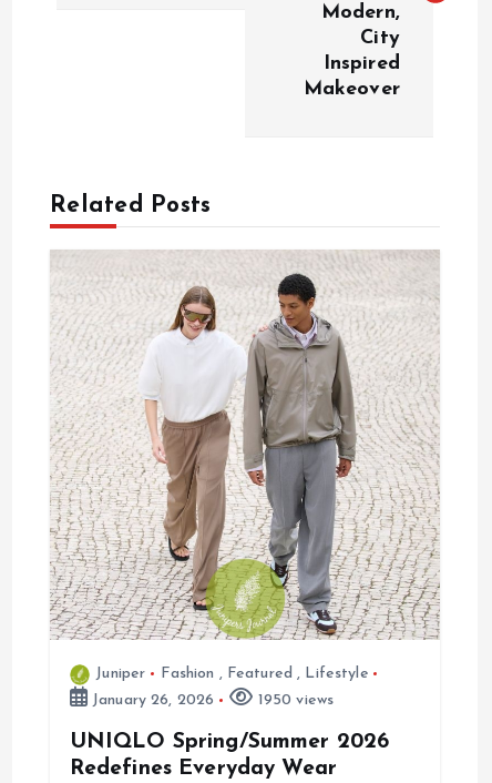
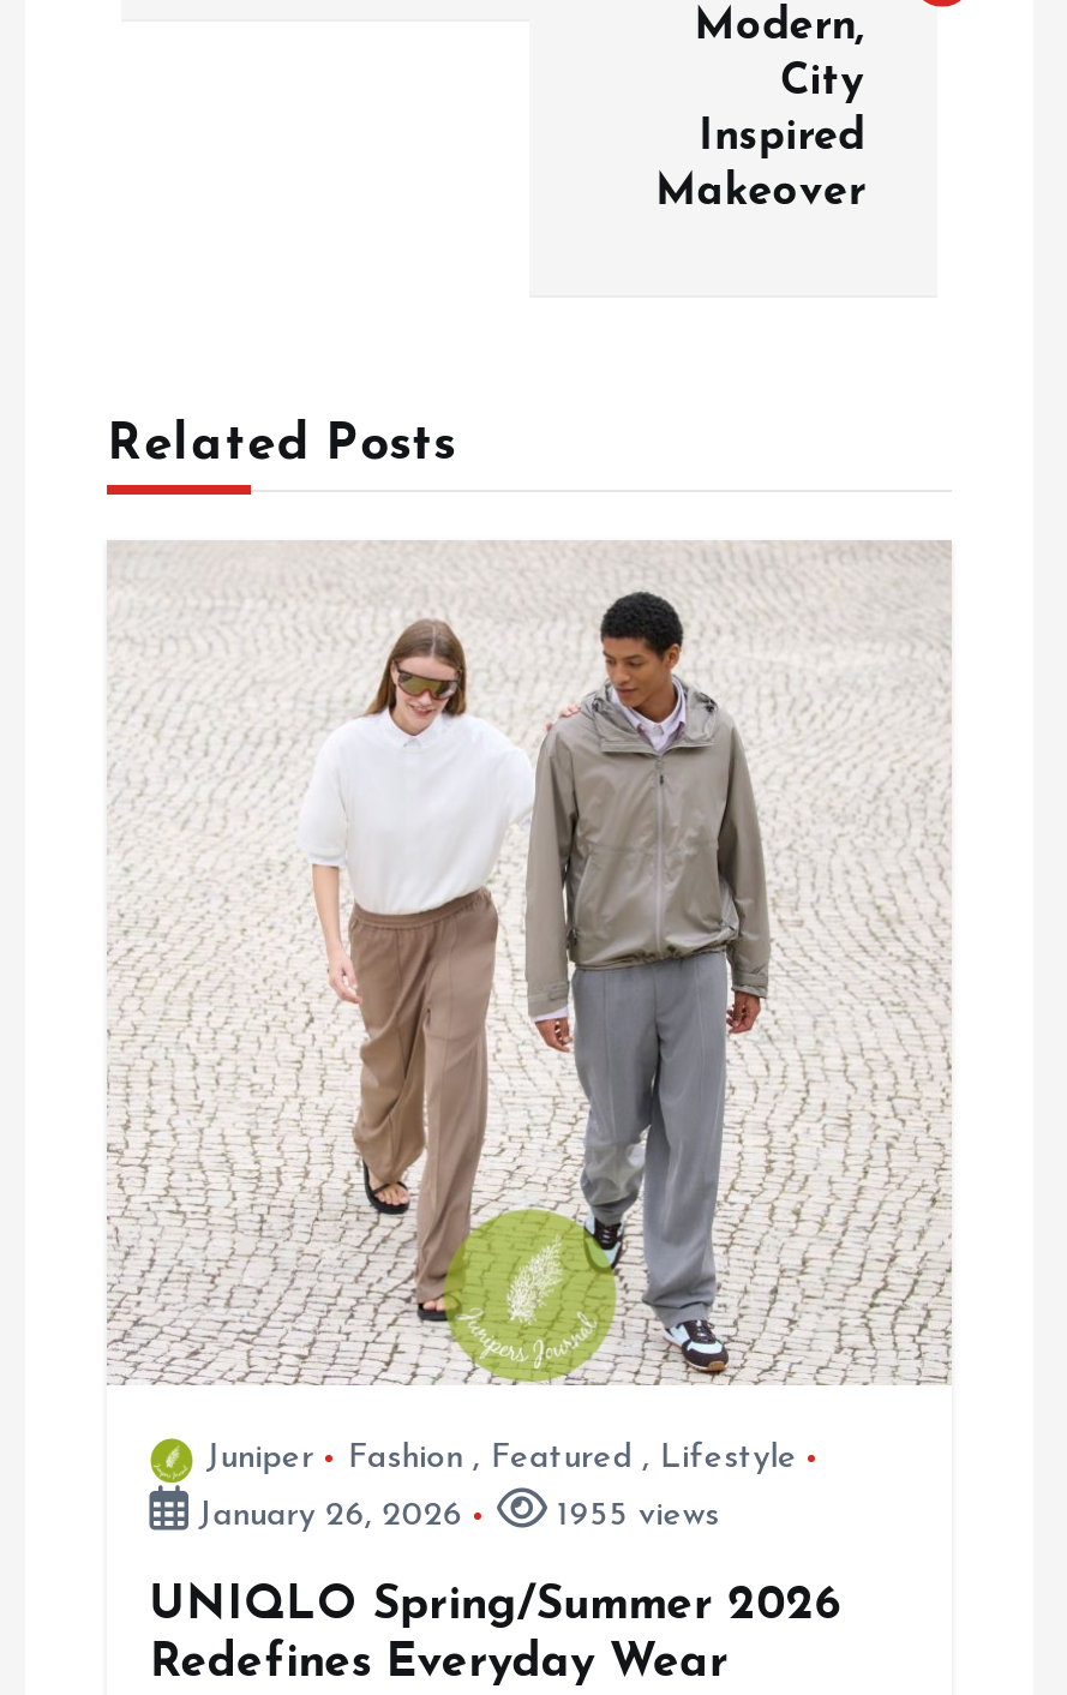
[253,692,334,709] 1950 views -> [548,1498,719,1534] 1955 views

